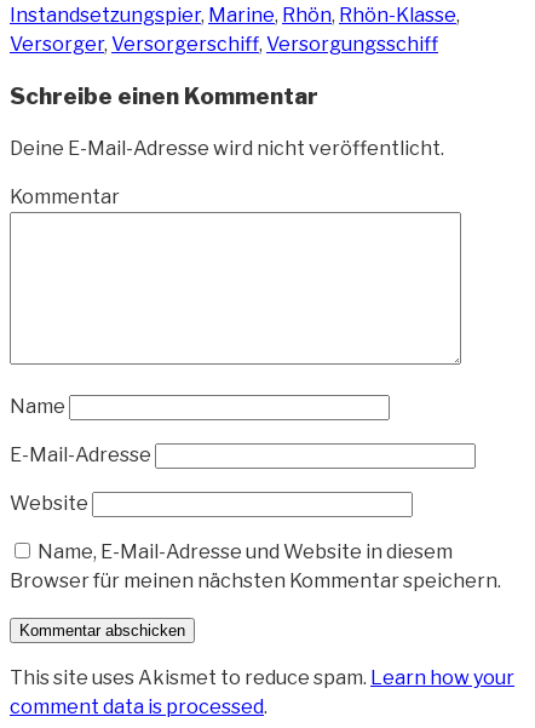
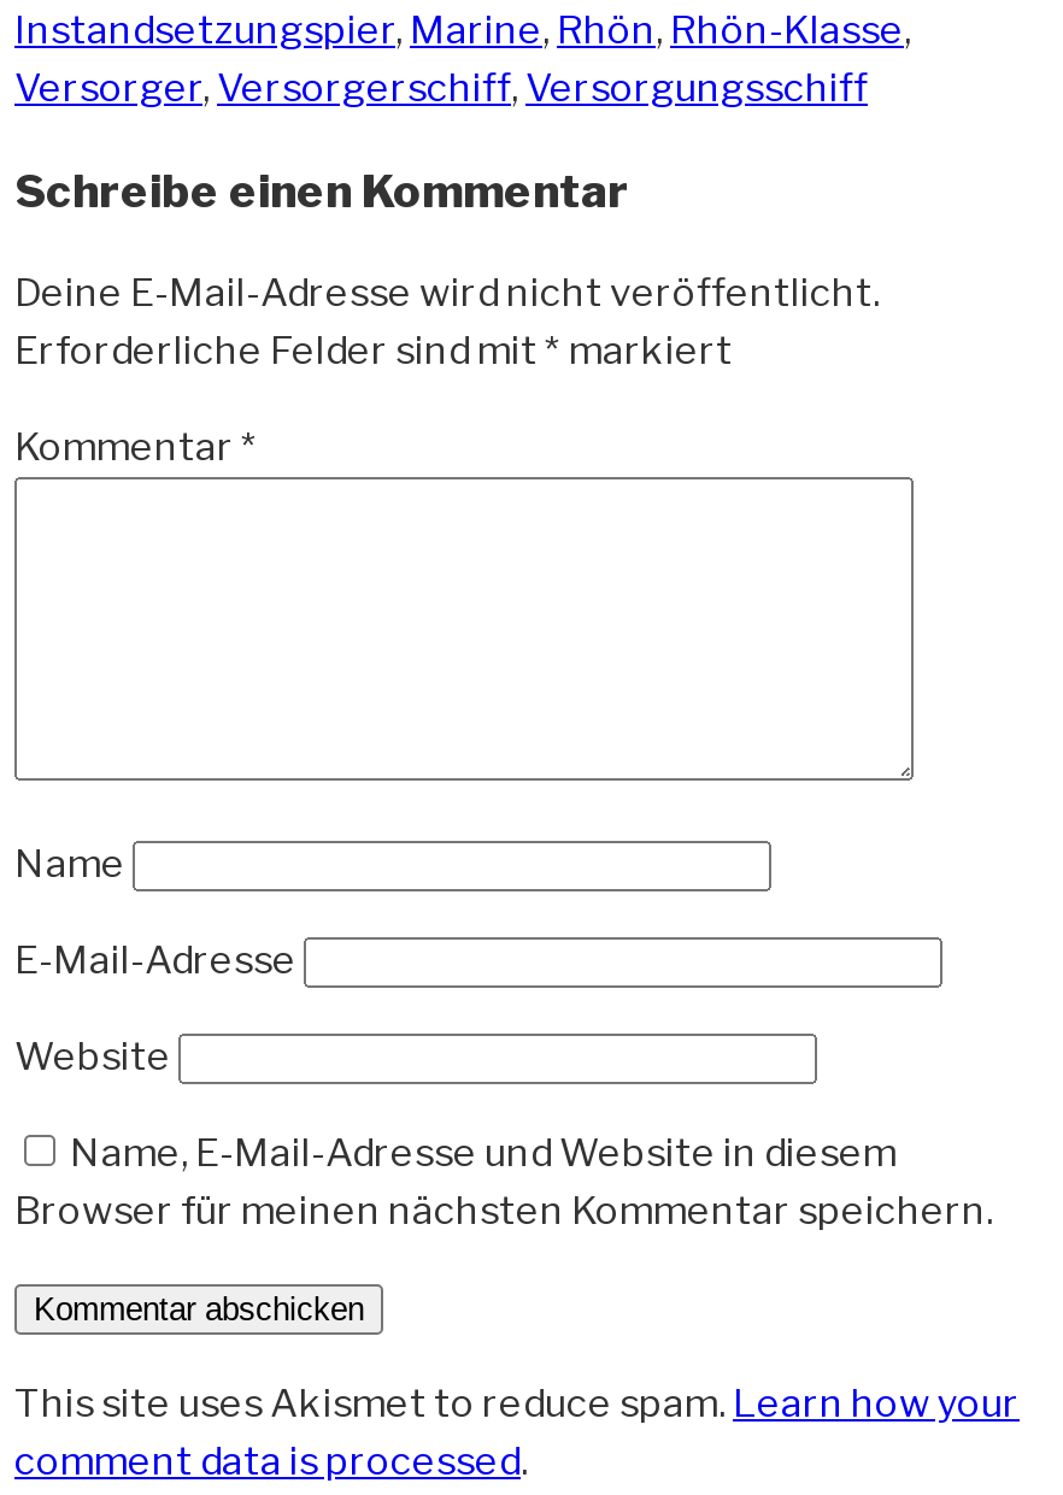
[10,186,120,209] Kommentar -> [14,328,733,470] Erforderliche Felder sind mit * markiert | Kommentar *

